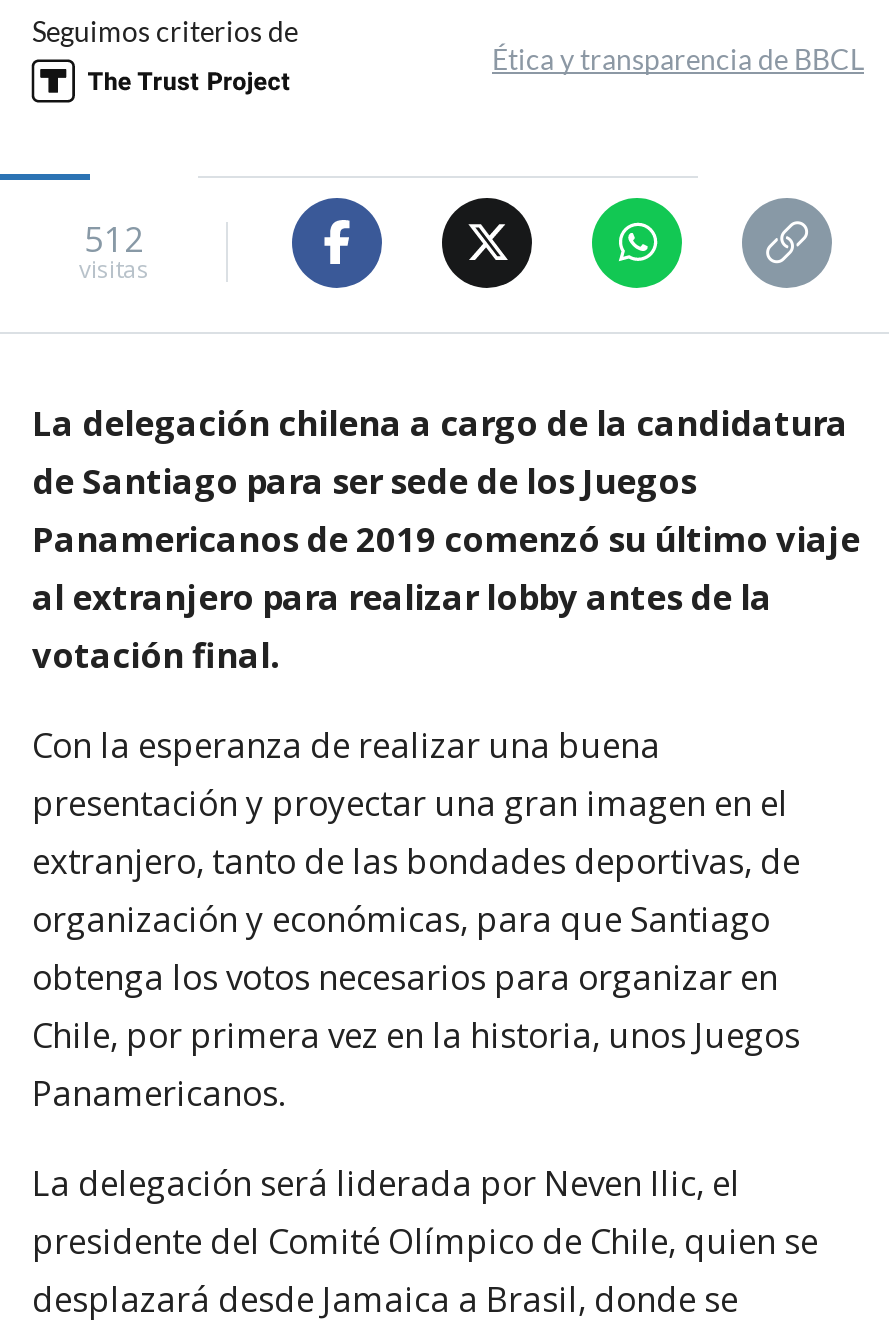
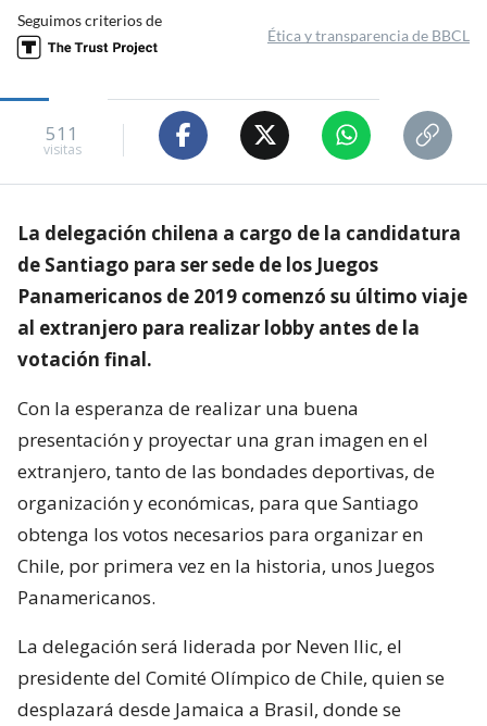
[84,217,144,263] 512 -> [46,121,78,146] 511

